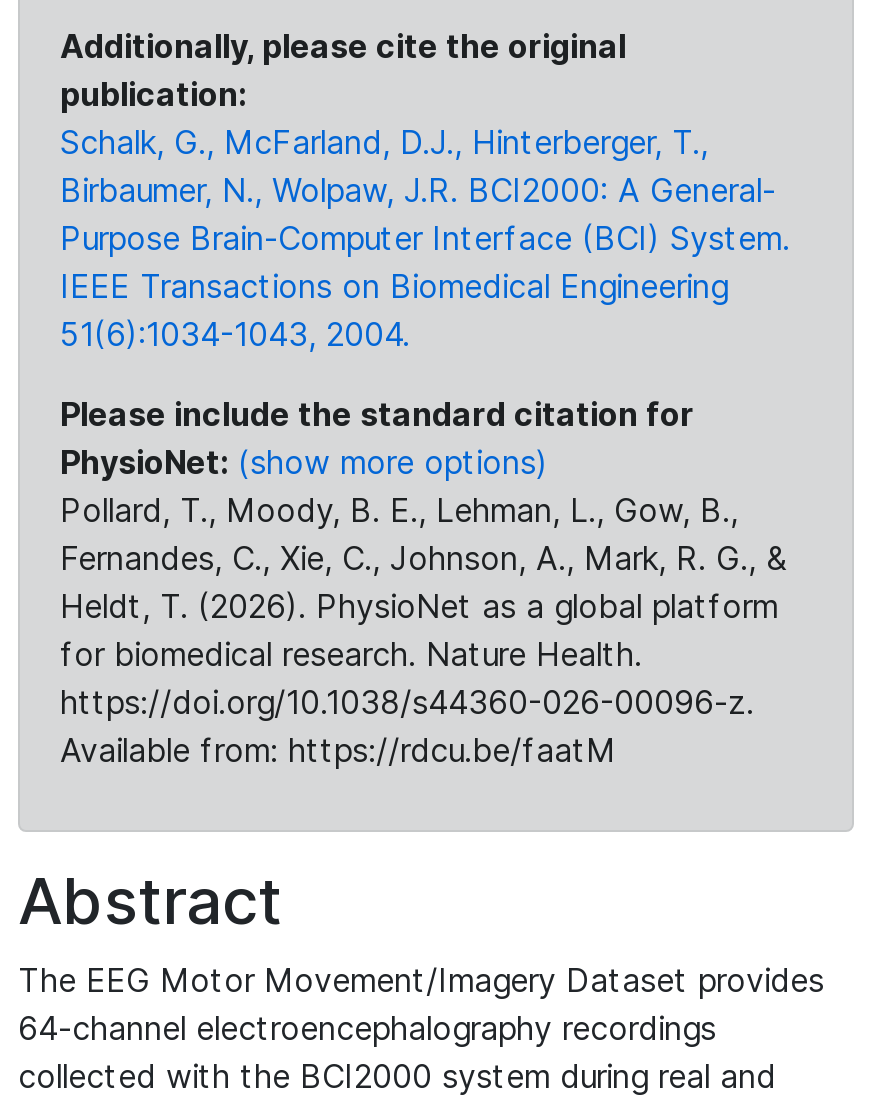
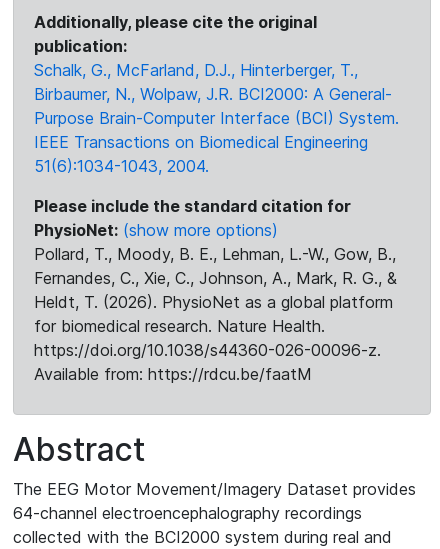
[60,490,738,530] Pollard, T., Moody, B. E., Lehman, L., Gow, B., -> [34,244,396,264] Pollard, T., Moody, B. E., Lehman, L.-W., Gow, B.,

